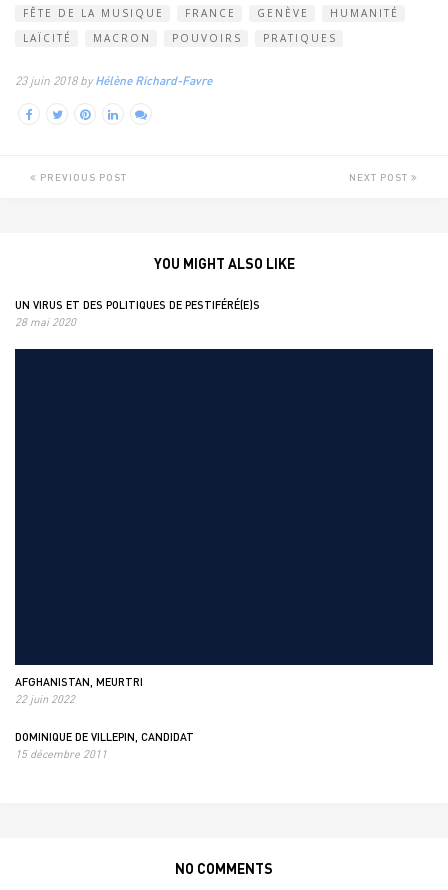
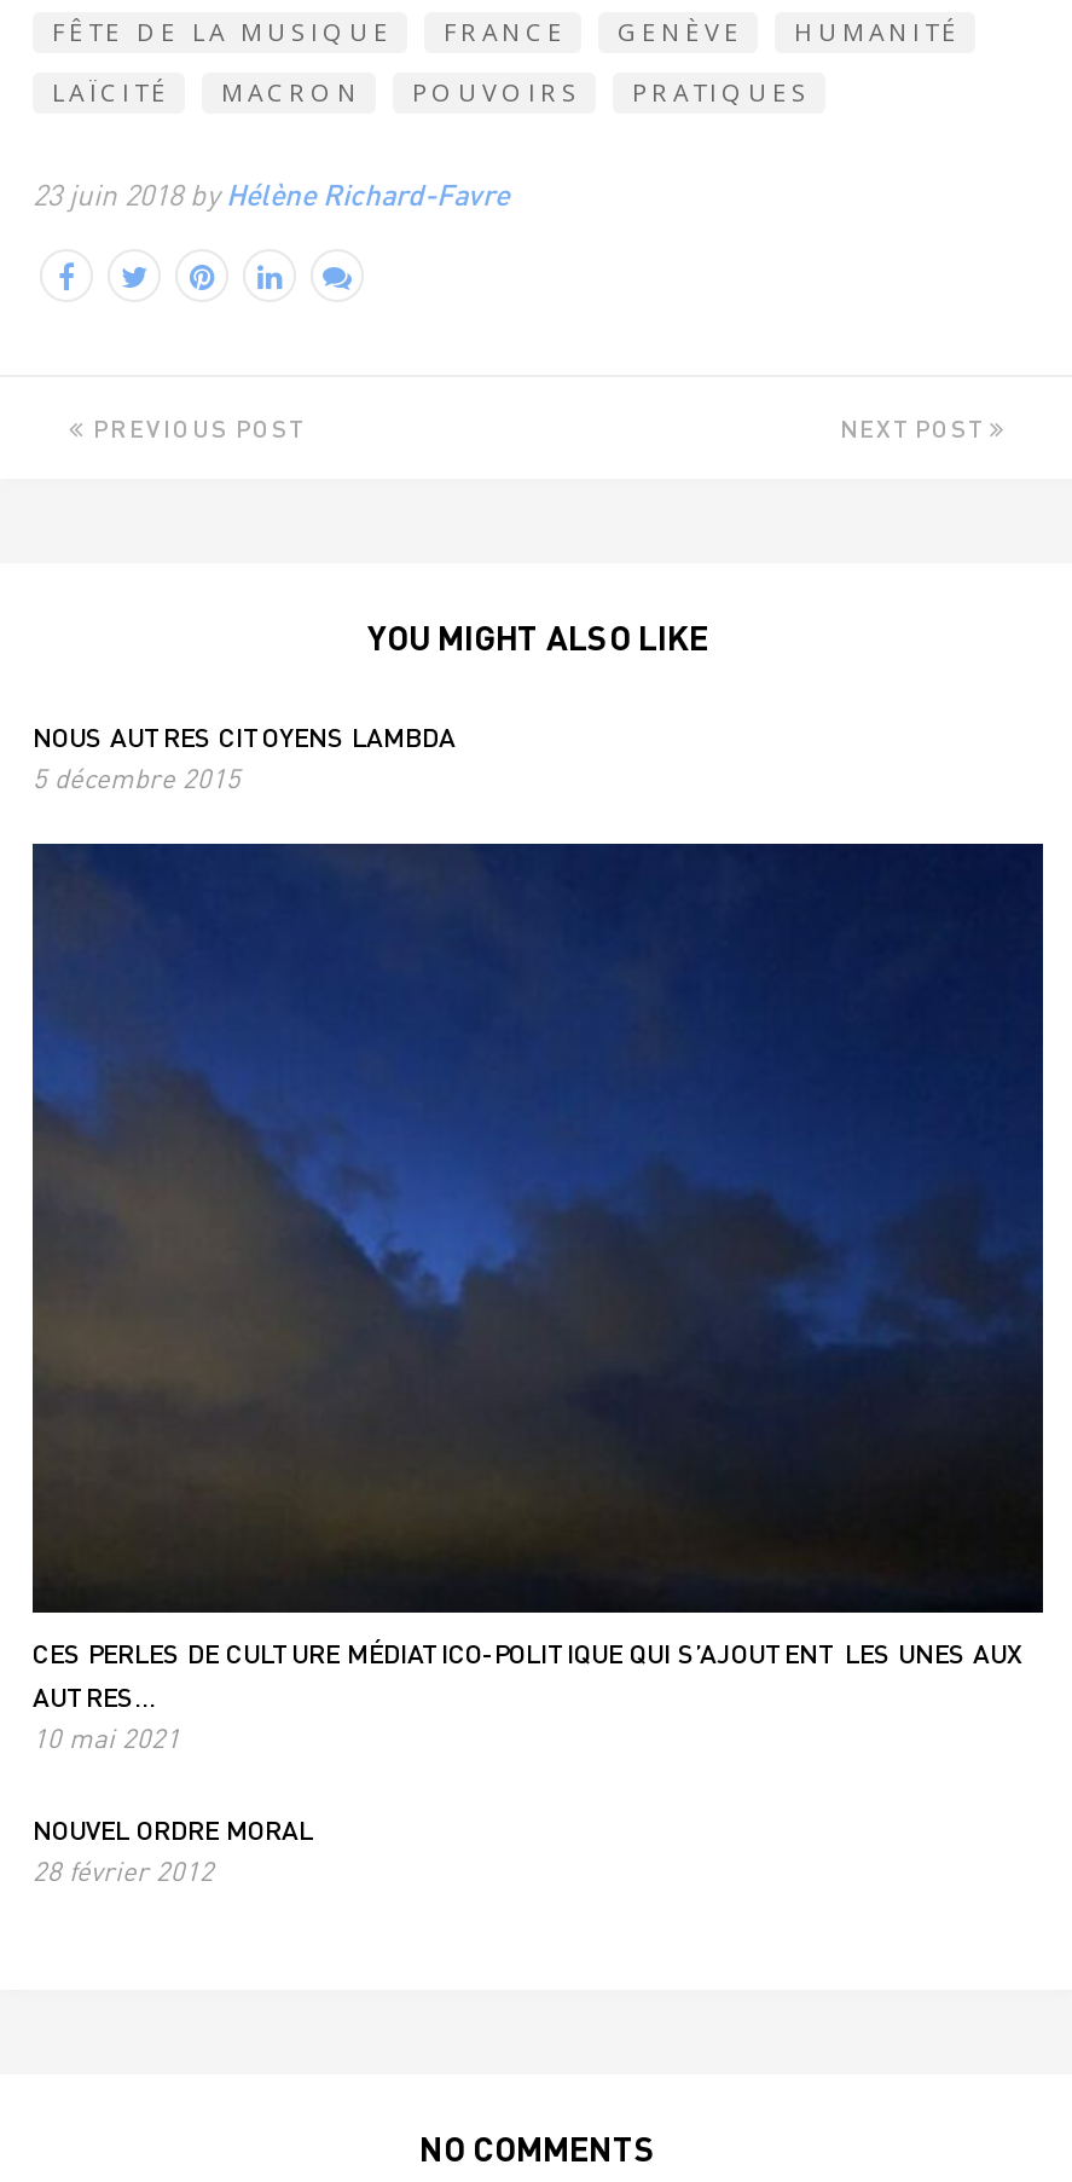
none -> [33,846,1043,1615] [image]
[15,298,260,328] UN VIRUS ET DES POLITIQUES DE PESTIFÉRÉ(E)S | 28 mai 2020 -> [33,720,456,793] NOUS AUTRES CITOYENS LAMBDA | 5 décembre 2015
[15,675,143,705] AFGHANISTAN, MEURTRI | 22 juin 2022 -> [33,1636,1021,1752] CES PERLES DE CULTURE MÉDIATICO-POLITIQUE QUI S’AJOUTENT LES UNES AUX | AUTRES… | 10 mai 2021
[15,730,194,760] DOMINIQUE DE VILLEPIN, CANDIDAT | 15 décembre 2011 -> [33,1813,313,1885] NOUVEL ORDRE MORAL | 28 février 2012

